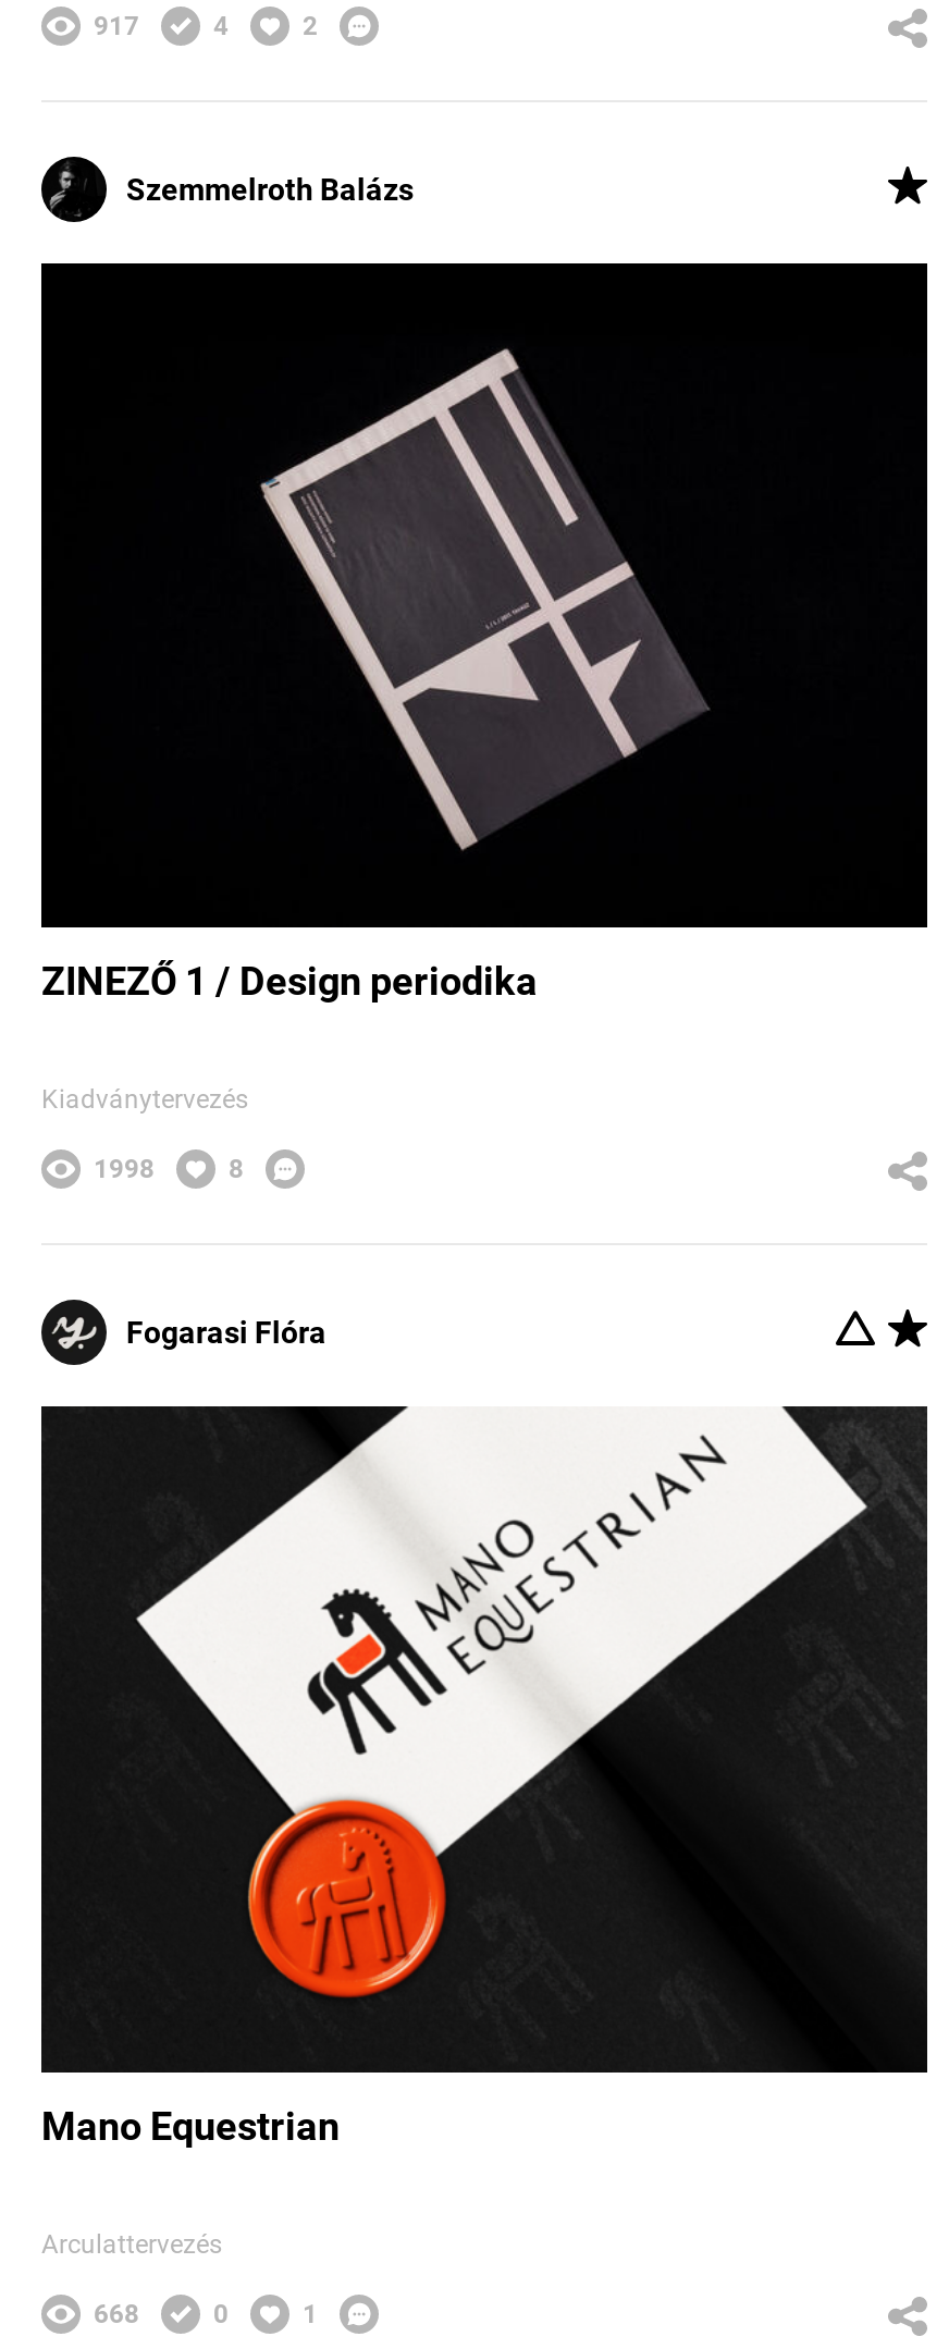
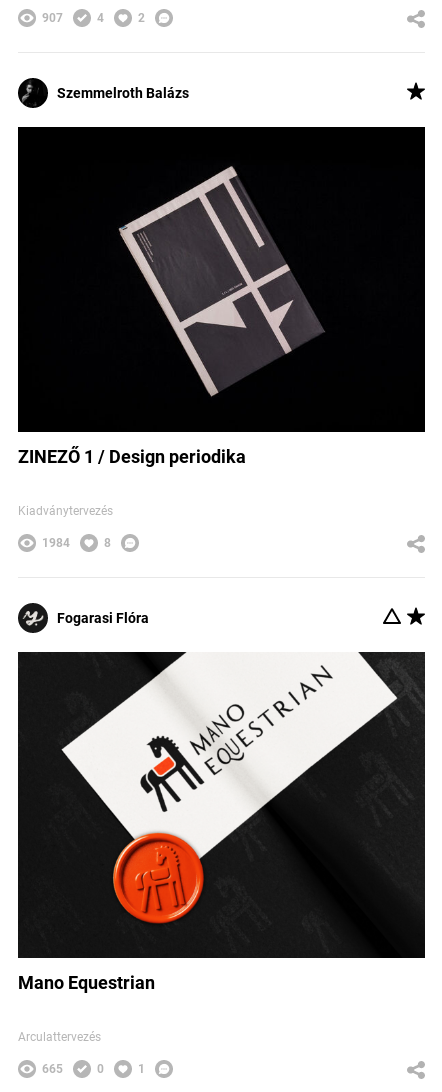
[94,11,139,42] 917 -> [42,11,63,25] 907
[94,1155,155,1185] 1998 -> [42,536,70,550] 1984
[94,2298,139,2329] 668 -> [42,1062,63,1076] 665

